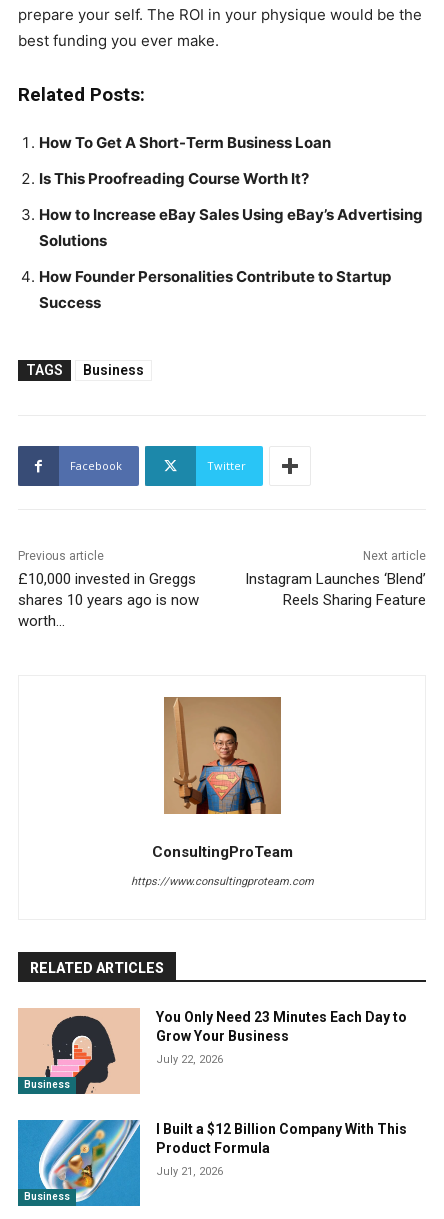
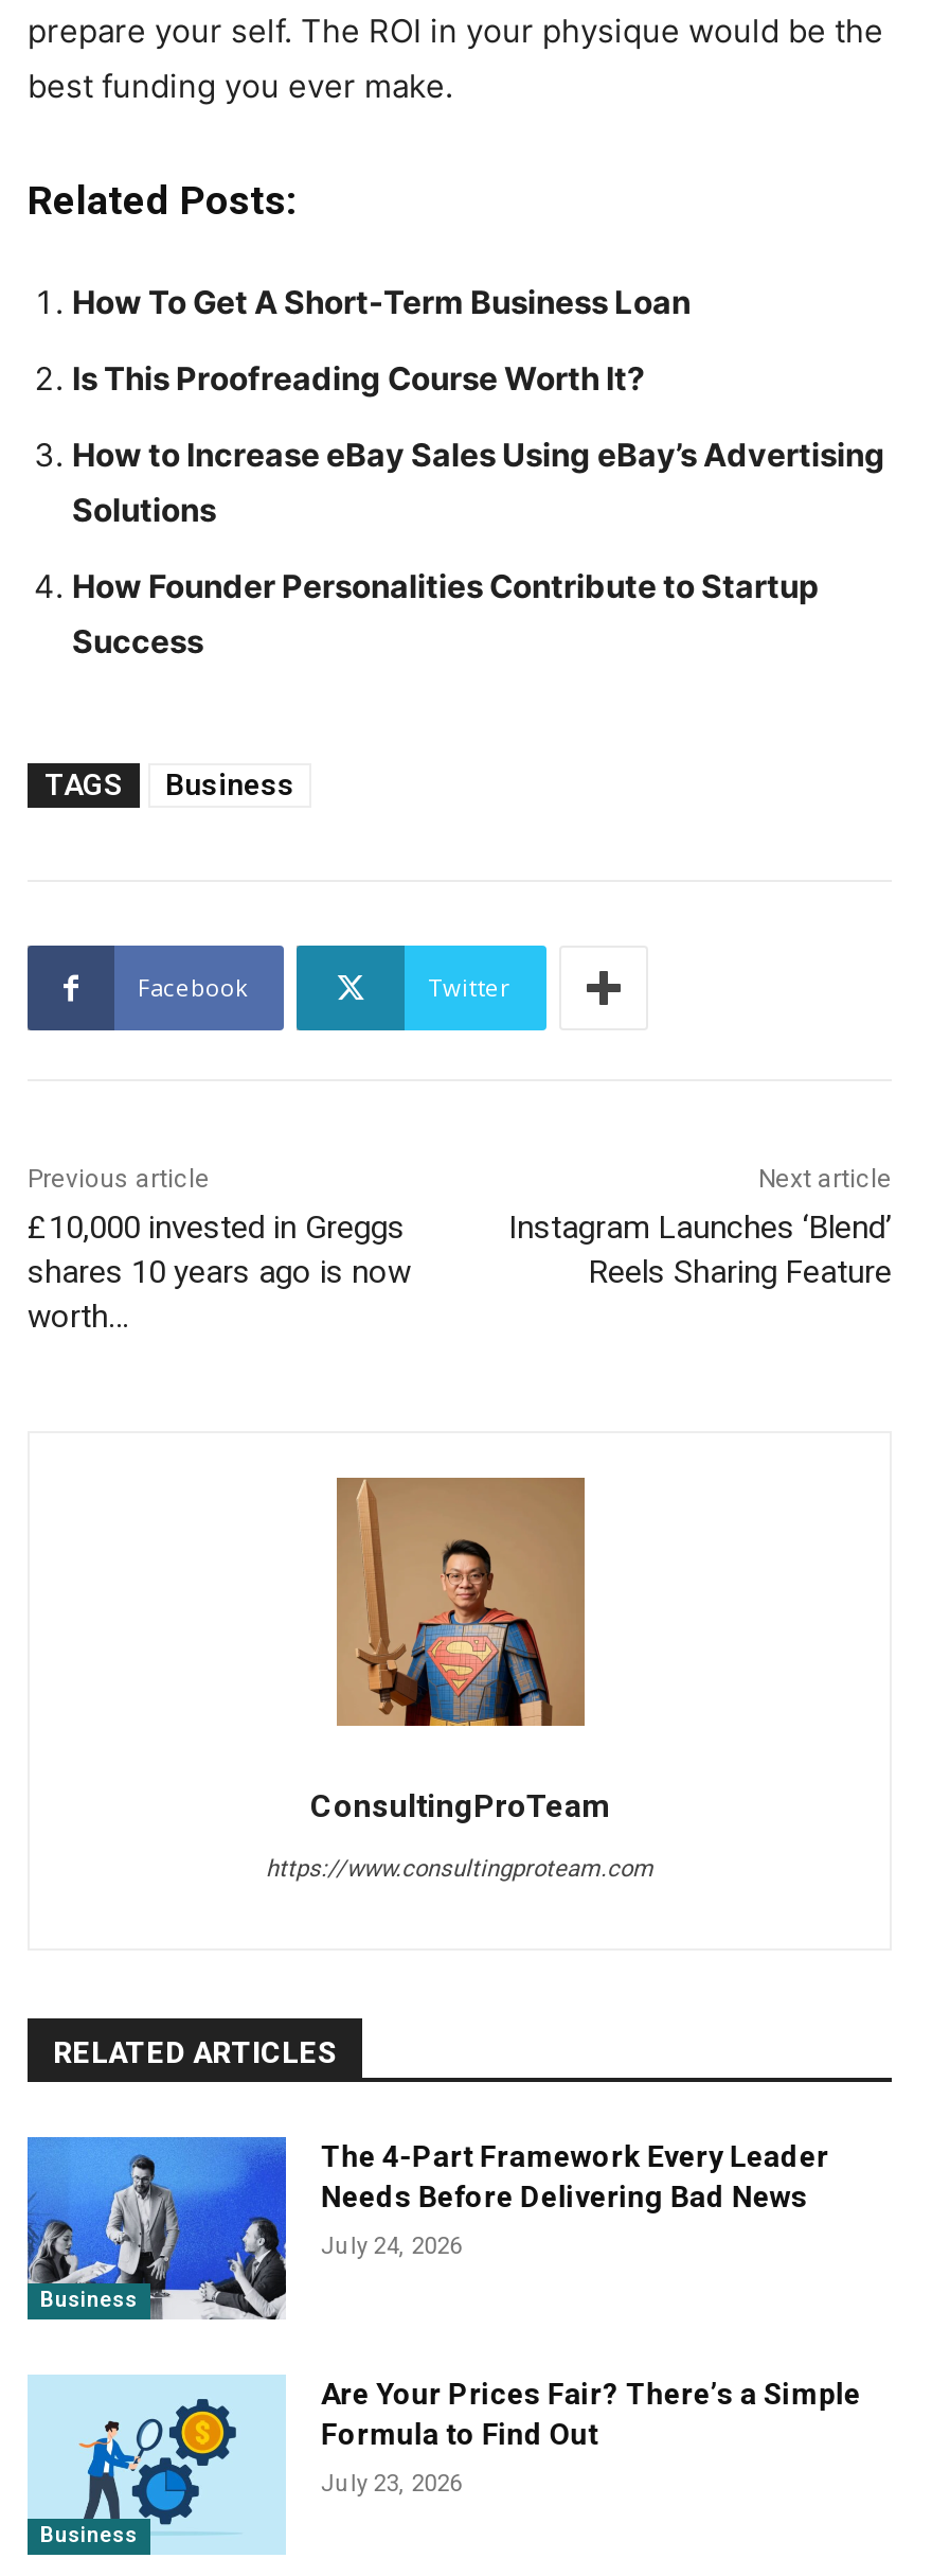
[18,1008,407,1095] [image] | You Only Need 23 Minutes Each Day to | Grow Your Business -> [25,2134,829,2323] [image] | The 4-Part Framework Every Leader | Needs Before Delivering Bad News
[156,1053,223,1066] July 22, 2026 -> [321,2232,463,2259] July 24, 2026
[18,1119,407,1207] [image] | I Built a $12 Billion Company With This | Product Formula -> [28,2374,861,2558] [image] | Are Your Prices Fair? There’s a Simple | Formula to Find Out
[156,1165,223,1178] July 21, 2026 -> [321,2469,463,2496] July 23, 2026

